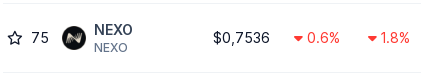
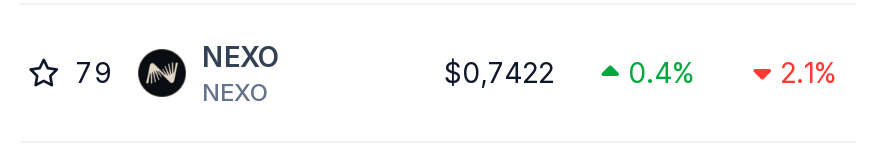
[31,29,49,46] 75 -> [76,54,112,88] 79
[213,29,410,46] $0,7536 | 0.6% | 1.8% -> [444,54,836,88] $0,7422 | 0.4% | 2.1%

